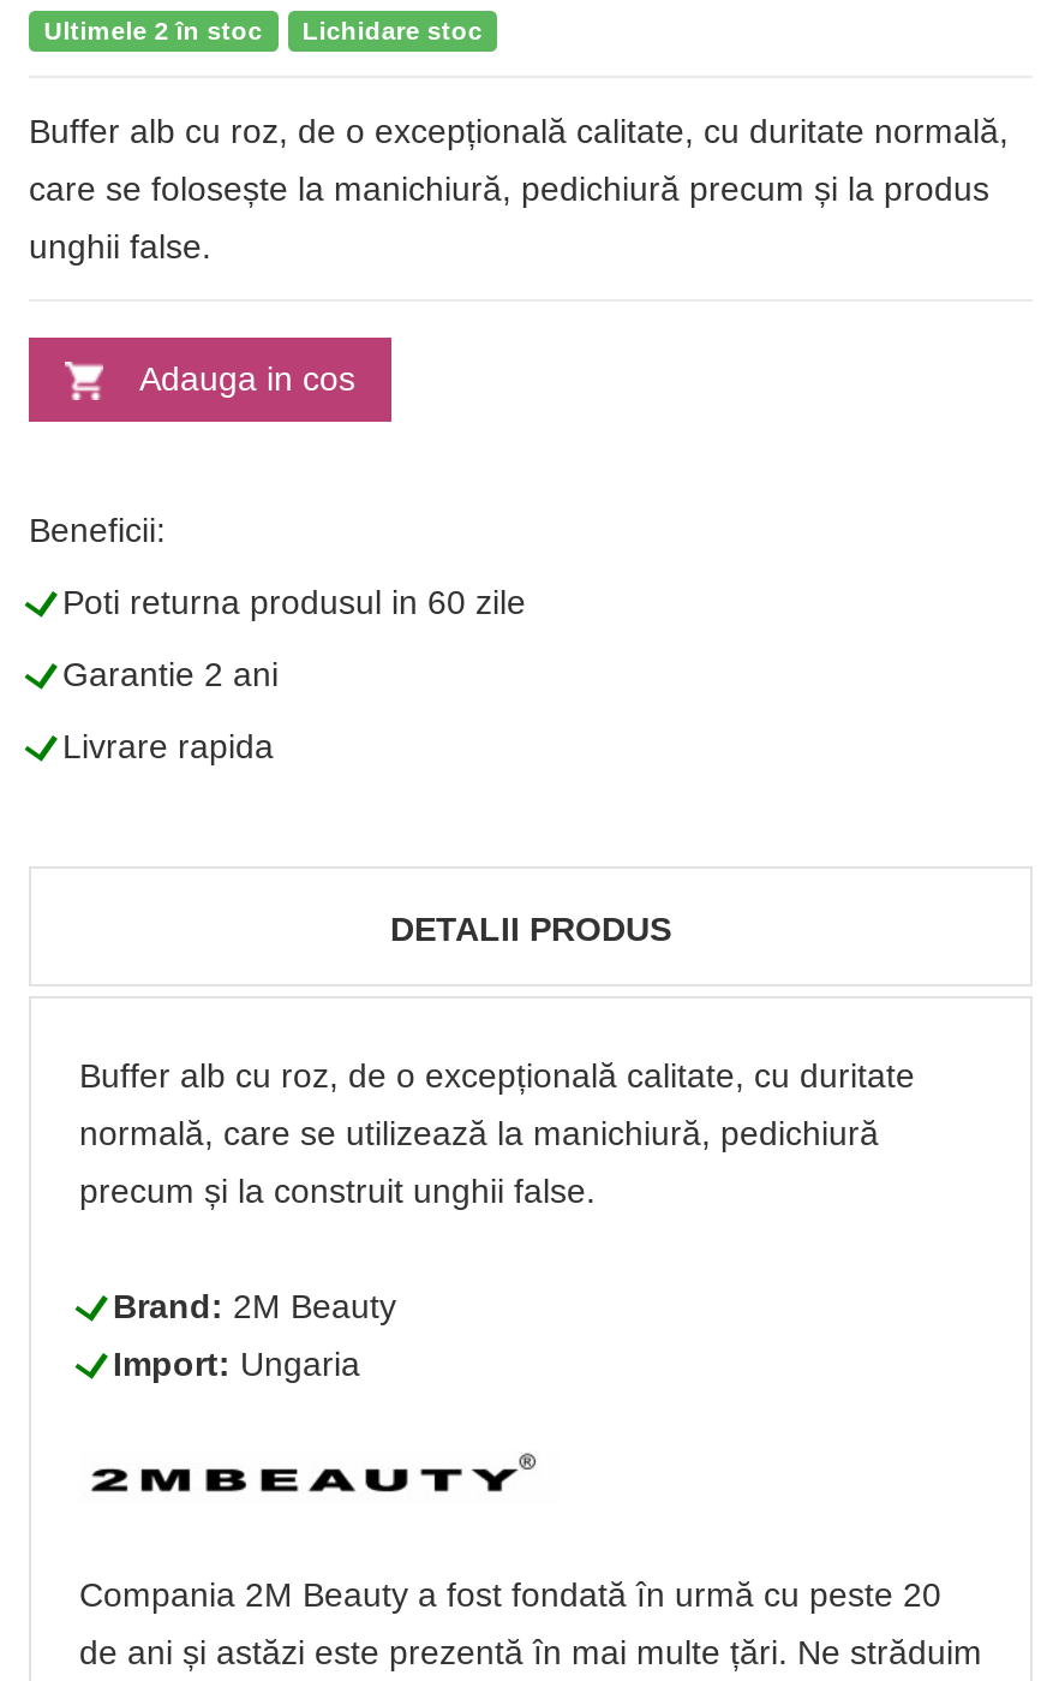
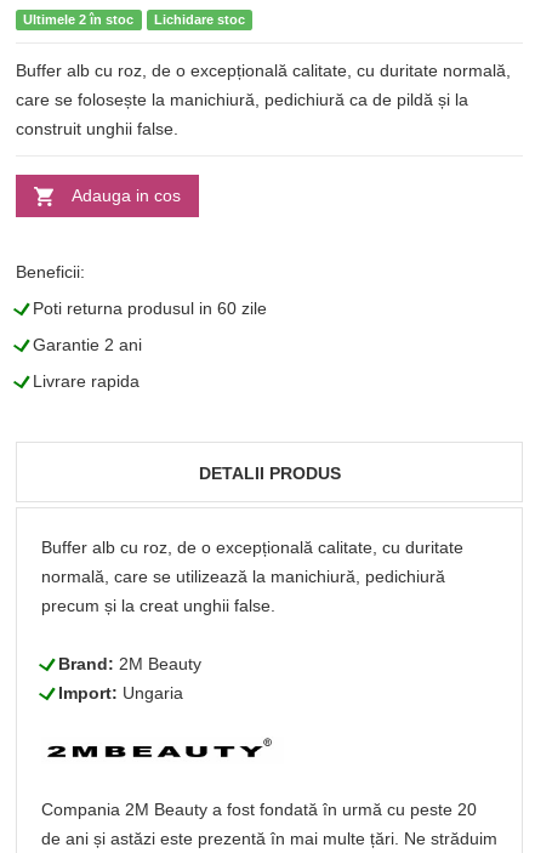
[29,170,989,208] care se folosește la manichiură, pedichiură precum și la produs -> [16,90,468,109] care se folosește la manichiură, pedichiură ca de pildă și la
[29,227,211,266] unghii false. -> [16,119,178,138] construit unghii false.
[79,1172,596,1210] precum și la construit unghii false. -> [41,596,275,615] precum și la creat unghii false.

